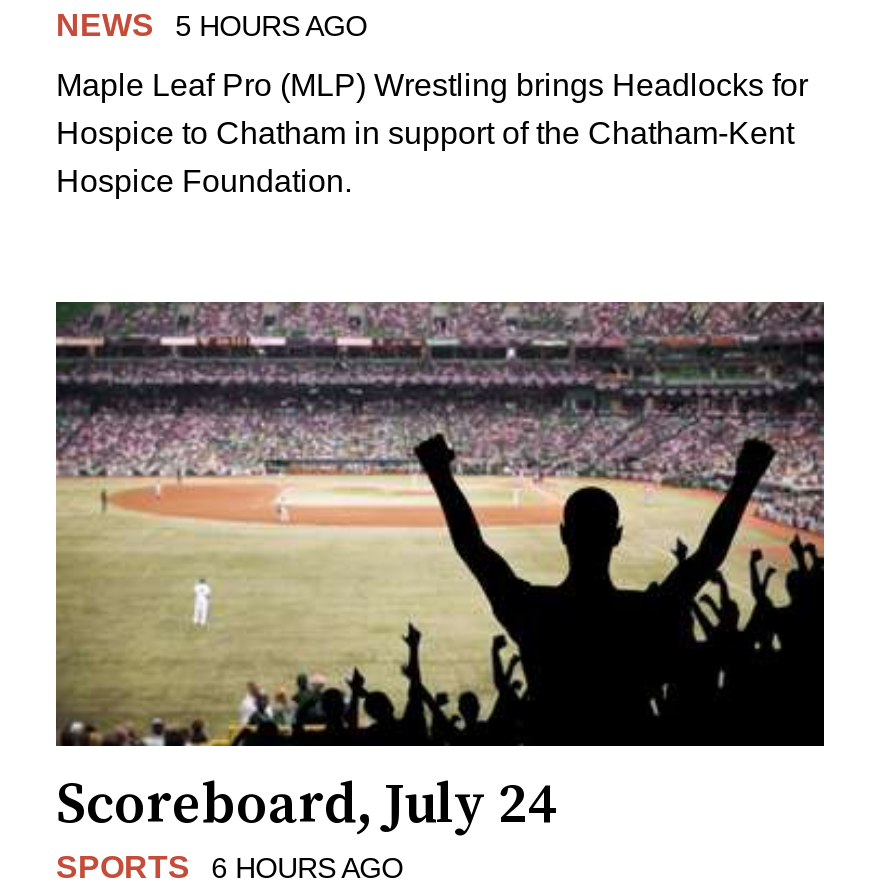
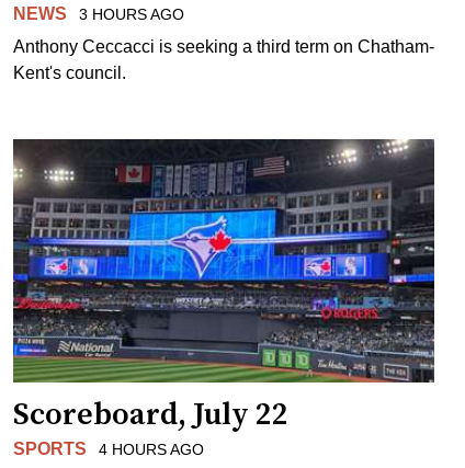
[56,7,367,41] NEWS 5 HOURS AGO -> [13,4,184,23] NEWS 3 HOURS AGO
[56,69,808,199] Maple Leaf Pro (MLP) Wrestling brings Headlocks for | Hospice to Chatham in support of the Chatham-Kent | Hospice Foundation. -> [13,38,434,83] Anthony Ceccacci is seeking a third term on Chatham- | Kent's council.
[54,300,826,840] [image] | Scoreboard, July 24 -> [12,138,435,434] [image] | Scoreboard, July 22
[56,850,403,884] SPORTS 6 HOURS AGO -> [13,440,204,458] SPORTS 4 HOURS AGO

